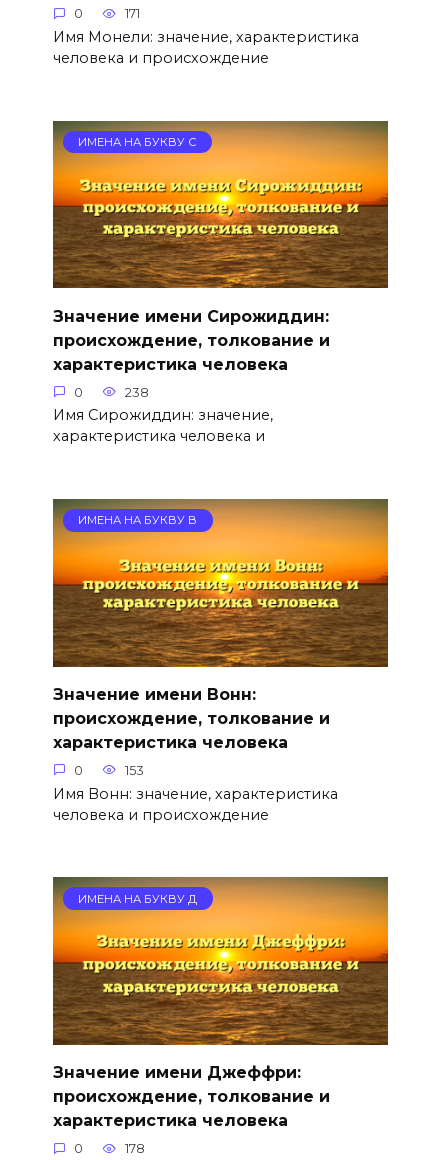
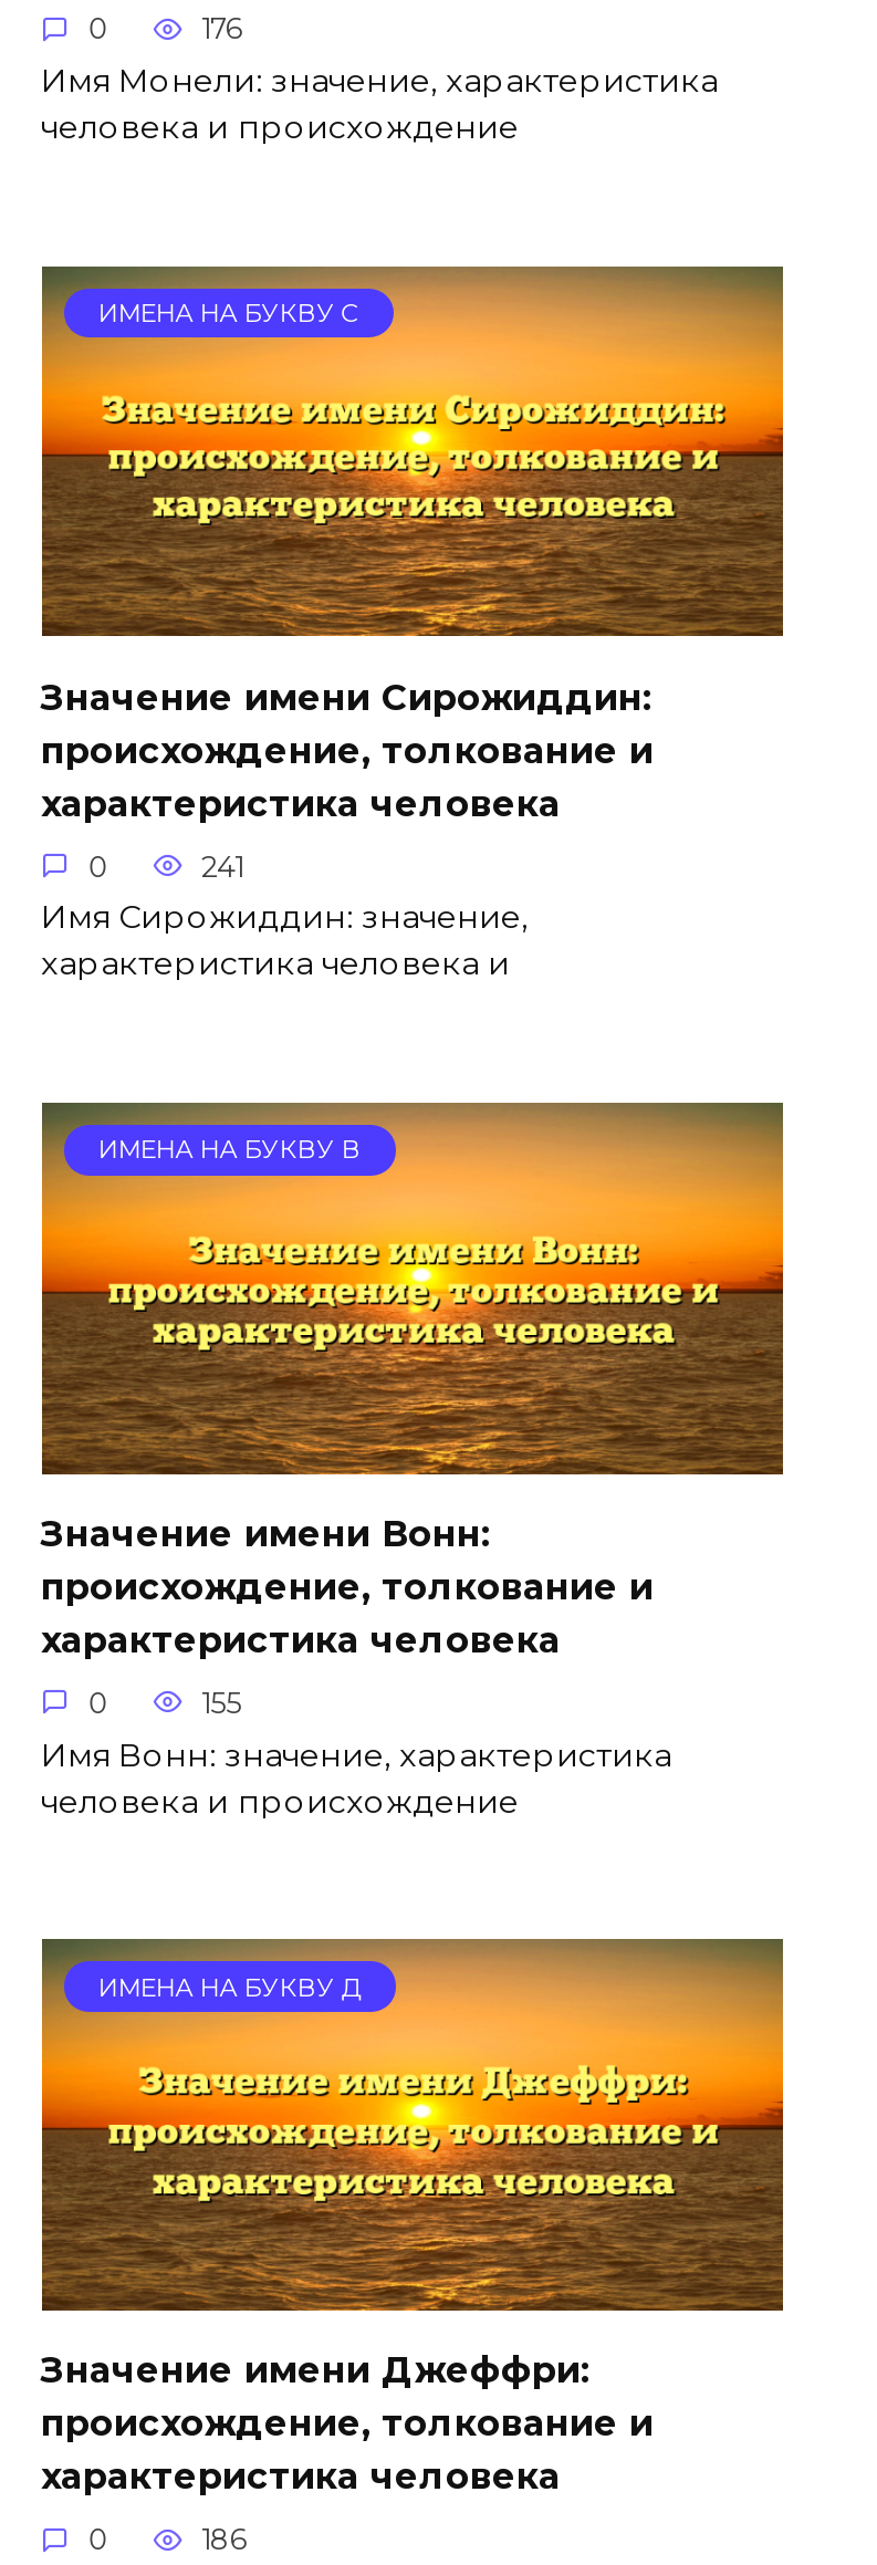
[125,6,140,21] 171 -> [201,13,243,46] 176
[125,385,149,400] 238 -> [201,850,243,883] 241
[125,763,144,778] 153 -> [201,1687,241,1720] 155
[125,1141,145,1156] 178 -> [201,2523,248,2556] 186

